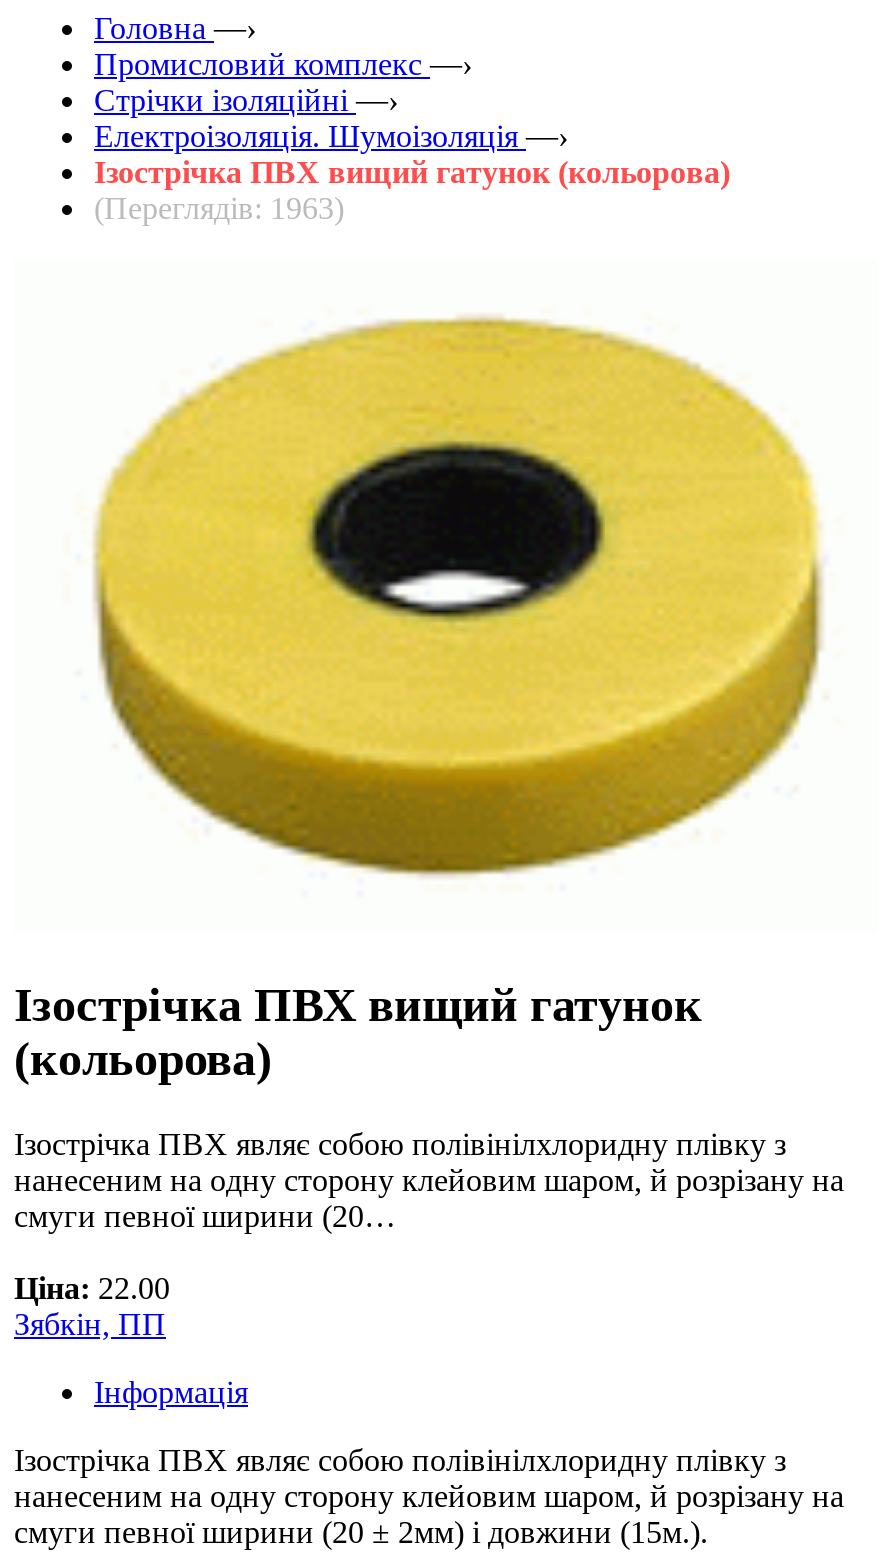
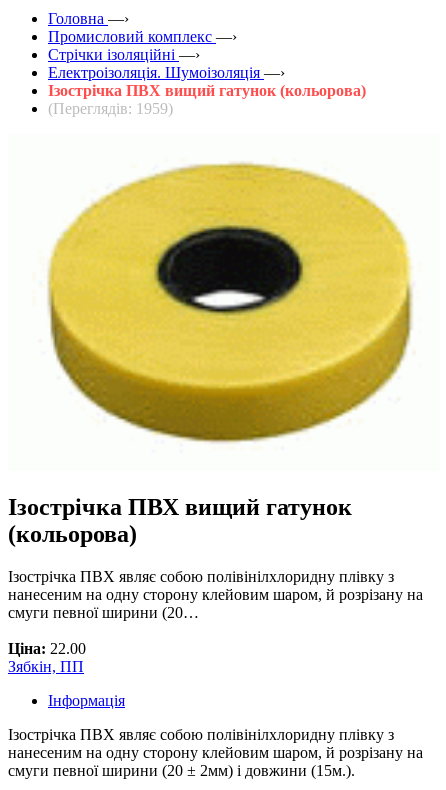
[94,190,344,224] (Переглядів: 1963) -> [48,99,173,116] (Переглядів: 1959)

